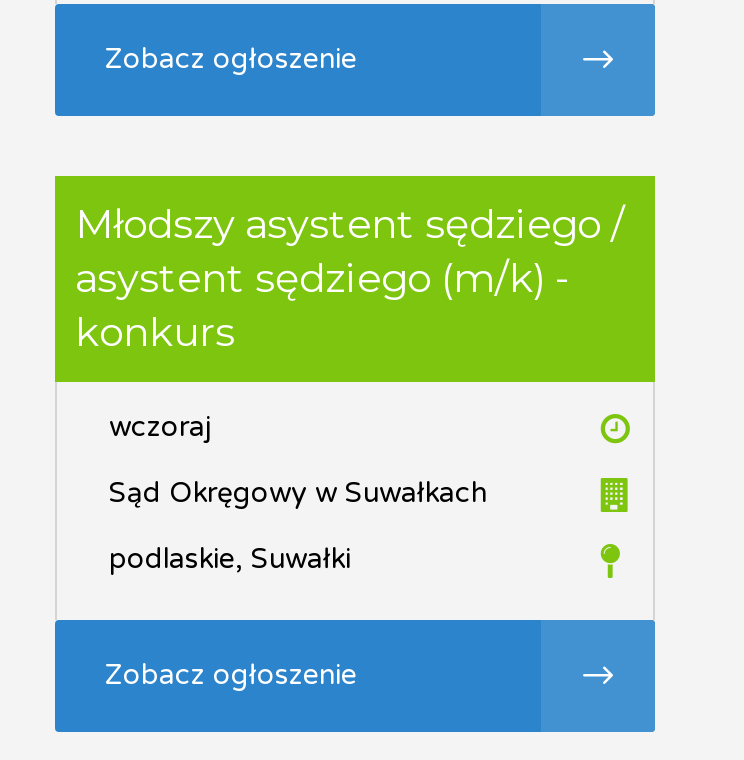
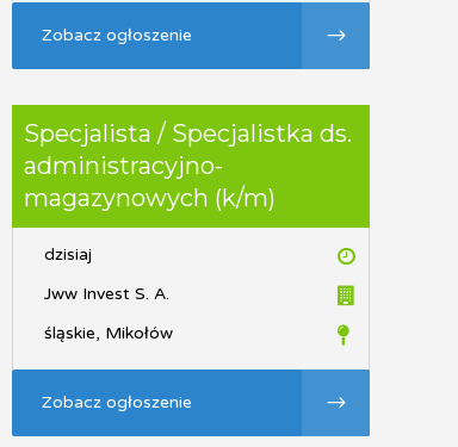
[75,200,625,356] Młodszy asystent sędziego / | asystent sędziego (m/k) - | konkurs -> [24,119,352,212] Specjalista / Specjalistka ds. | administracyjno- | magazynowych (k/m)
[109,410,211,444] wczoraj -> [44,244,92,265] dzisiaj
[109,476,487,510] Sąd Okręgowy w Suwałkach -> [44,284,169,304] Jww Invest S. A.
[109,542,351,576] podlaskie, Suwałki -> [44,323,173,343] śląskie, Mikołów

